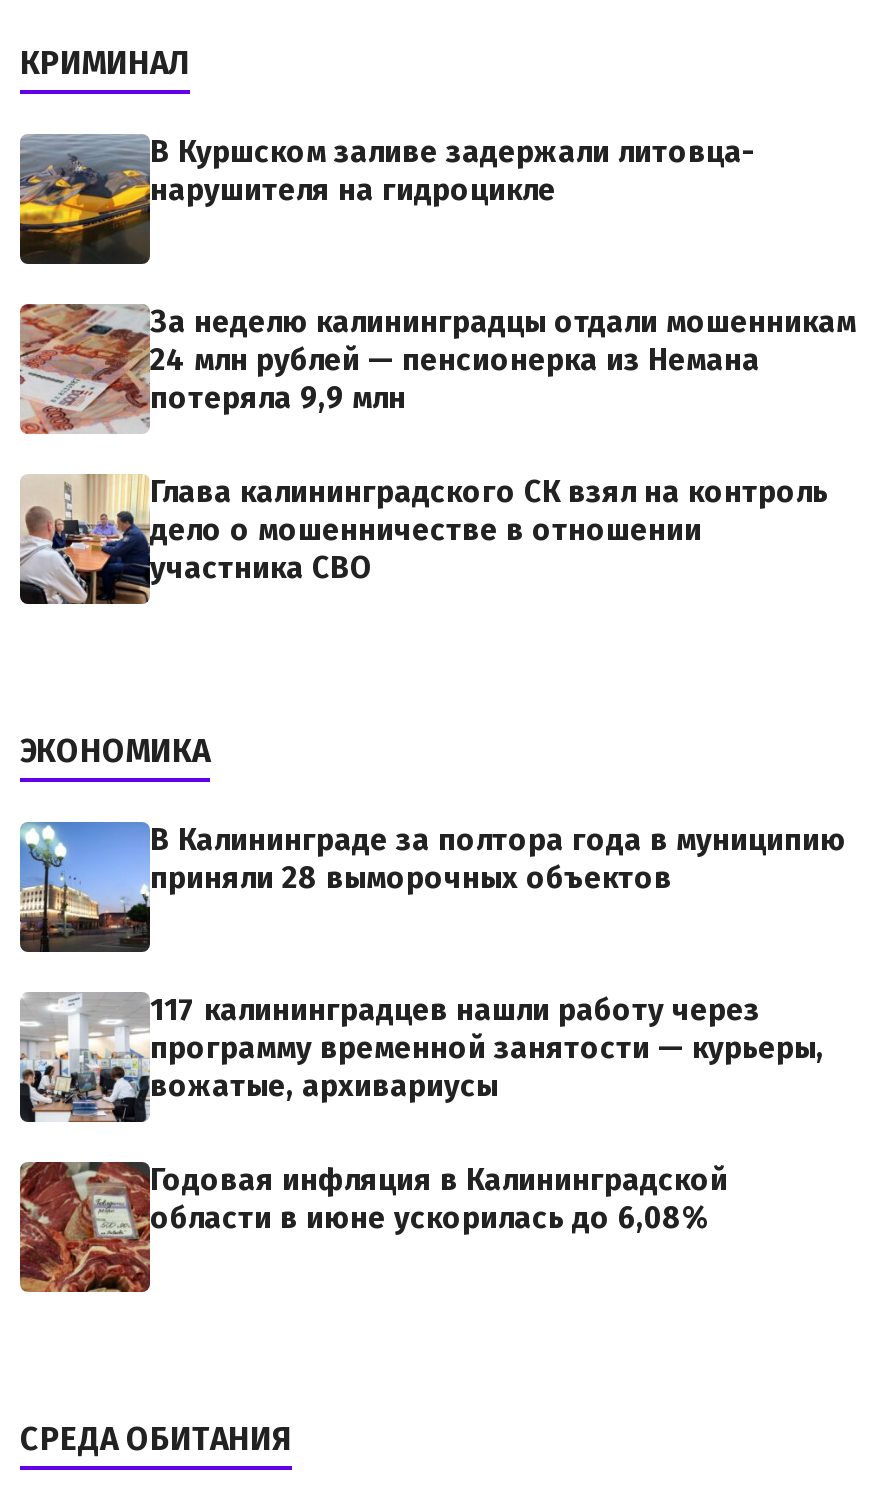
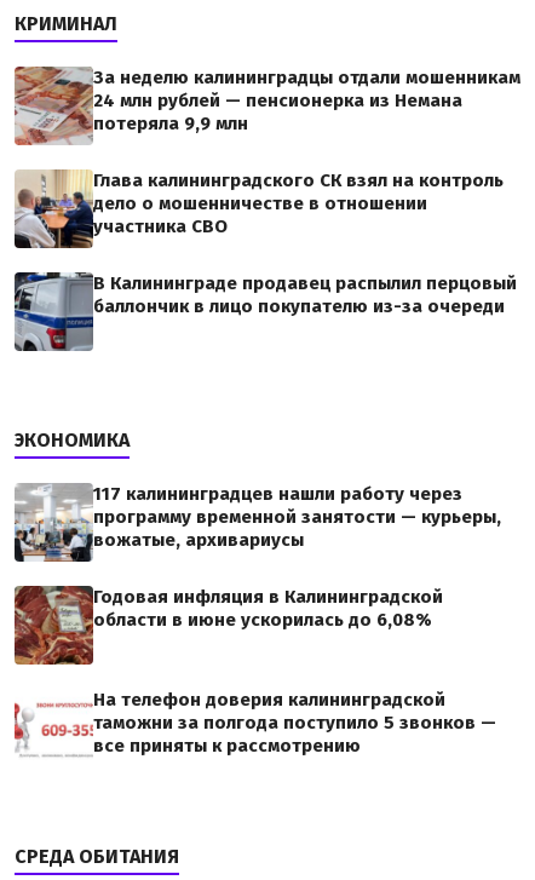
[18,134,756,266] [image] | В Куршском заливе задержали литовца- | нарушителя на гидроцикле -> none
moved [16,300,856,586] -> [12,64,520,237]: [image] | За неделю калининградцы отдали мошенникам | 24 млн рублей — пенсионерка из Немана | потеряла 9,9 млн | Глава калининградского СК взял на контроль | дело о мошенничестве в отношении | участника СВО
none -> [13,271,517,352] [image] | В Калининграде продавец распылил перцовый | баллончик в лицо покупателю из-за очереди
[20,820,846,954] [image] | В Калининграде за полтора года в муниципию | приняли 28 выморочных объектов -> none
moved [16,992,824,1236] -> [12,483,501,630]: [image] | 117 калининградцев нашли работу через | программу временной занятости — курьеры, | вожатые, архивариусы | Годовая инфляция в Калининградской | области в июне ускорилась до 6,08%
none -> [13,689,496,765] [image] | На телефон доверия калининградской | таможни за полгода поступило 5 звонков — | все приняты к рассмотрению

